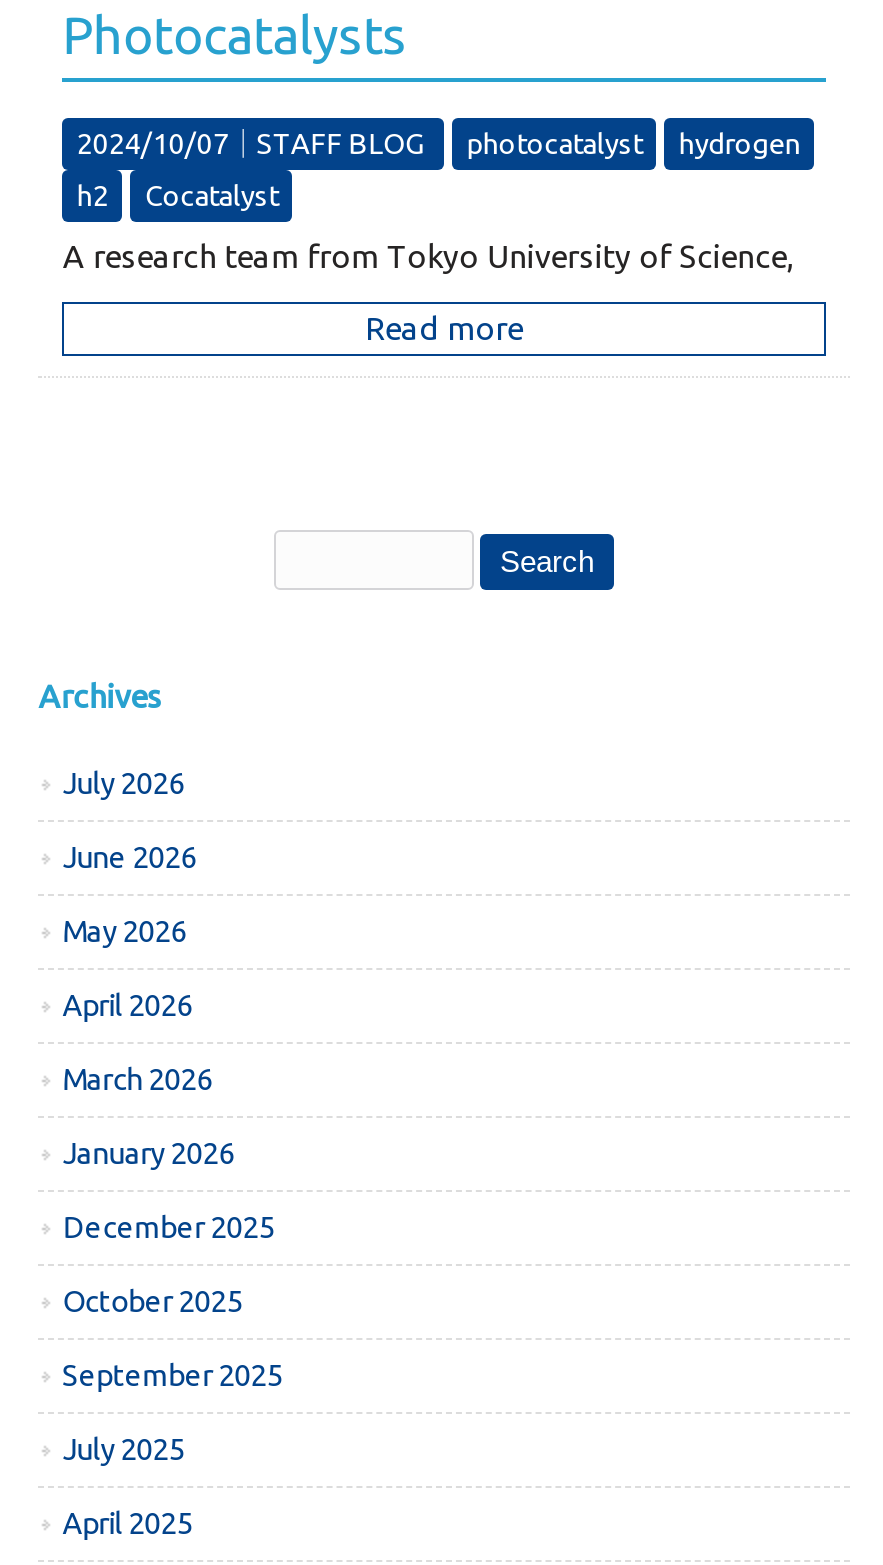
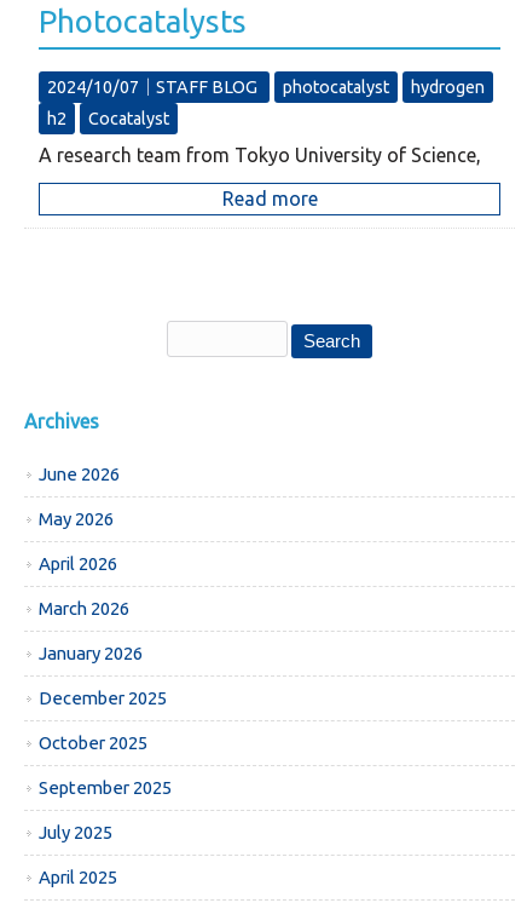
[62,766,184,800] July 2026 -> none

